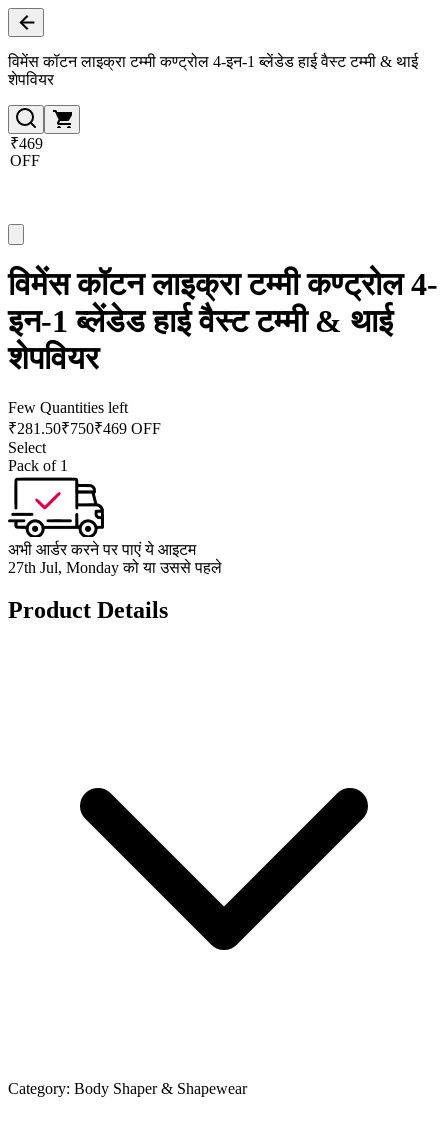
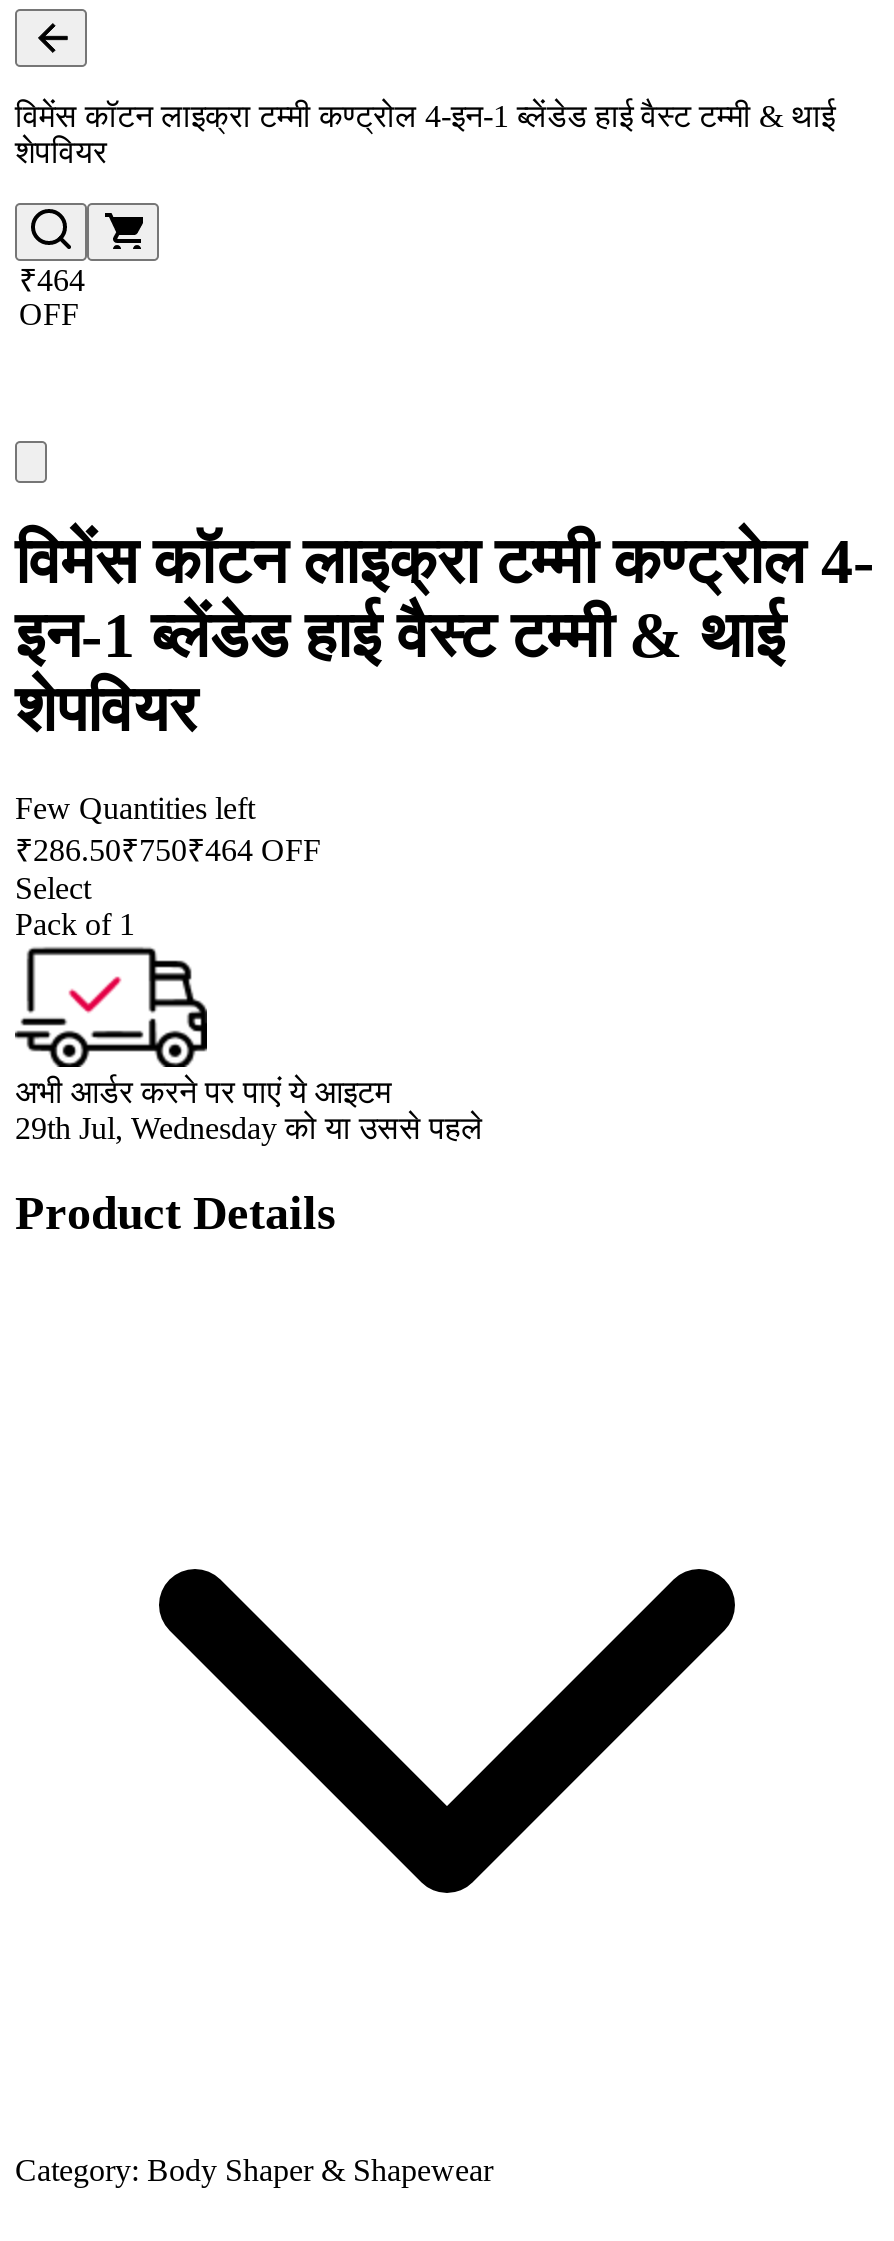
[10,135,43,152] ₹469 -> [19,263,85,297] ₹464
[8,420,161,437] ₹281.50₹750₹469 OFF -> [15,833,321,867] ₹286.50₹750₹464 OFF
[8,559,222,576] 27th Jul, Monday को या उससे पहले -> [15,1111,483,1145] 29th Jul, Wednesday को या उससे पहले

